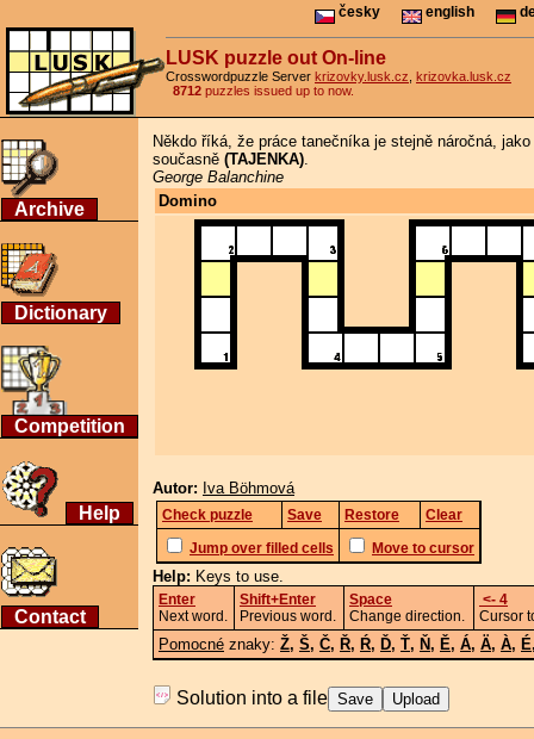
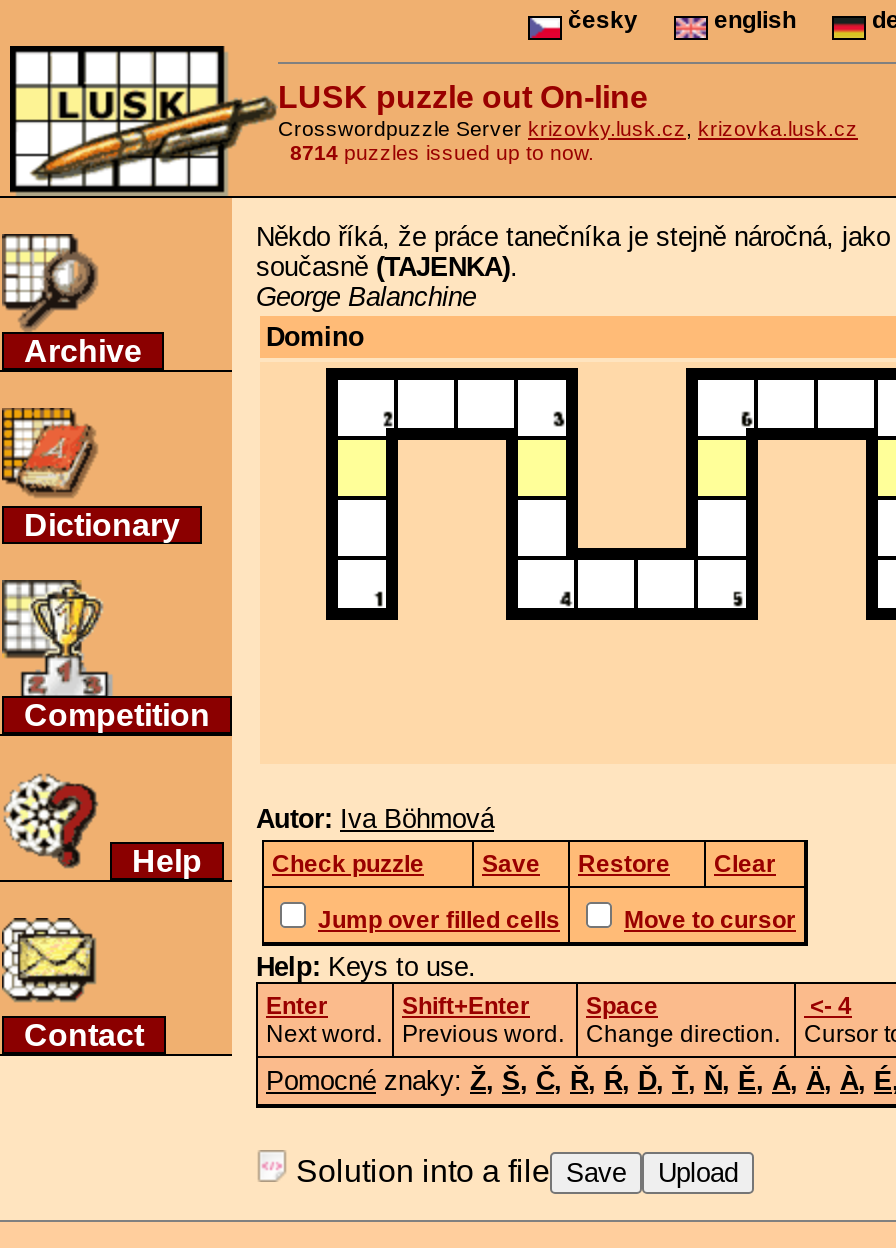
[173,83,354,98] 8712 puzzles issued up to now. -> [290,140,594,164] 8714 puzzles issued up to now.

